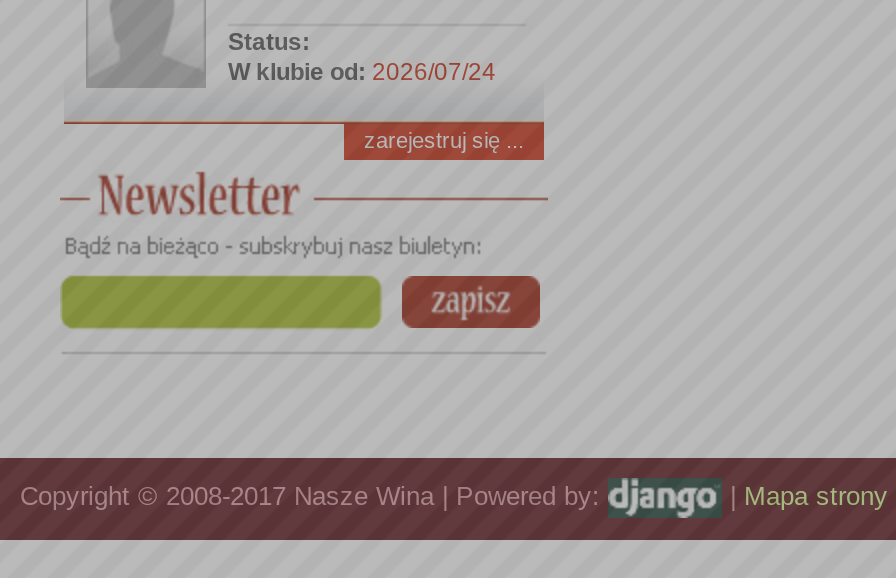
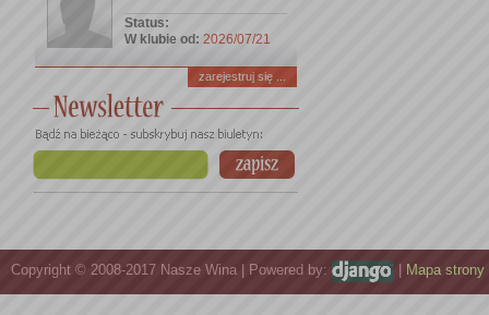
[228,58,496,86] W klubie od: 2026/07/24 -> [124,32,271,47] W klubie od: 2026/07/21

